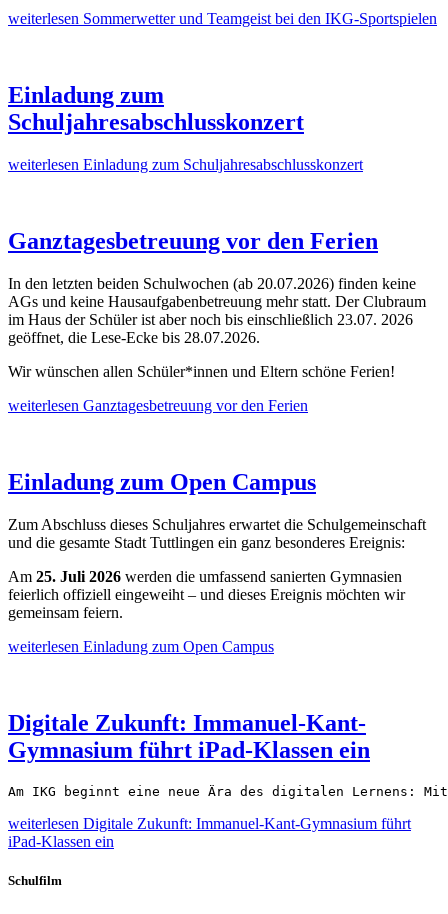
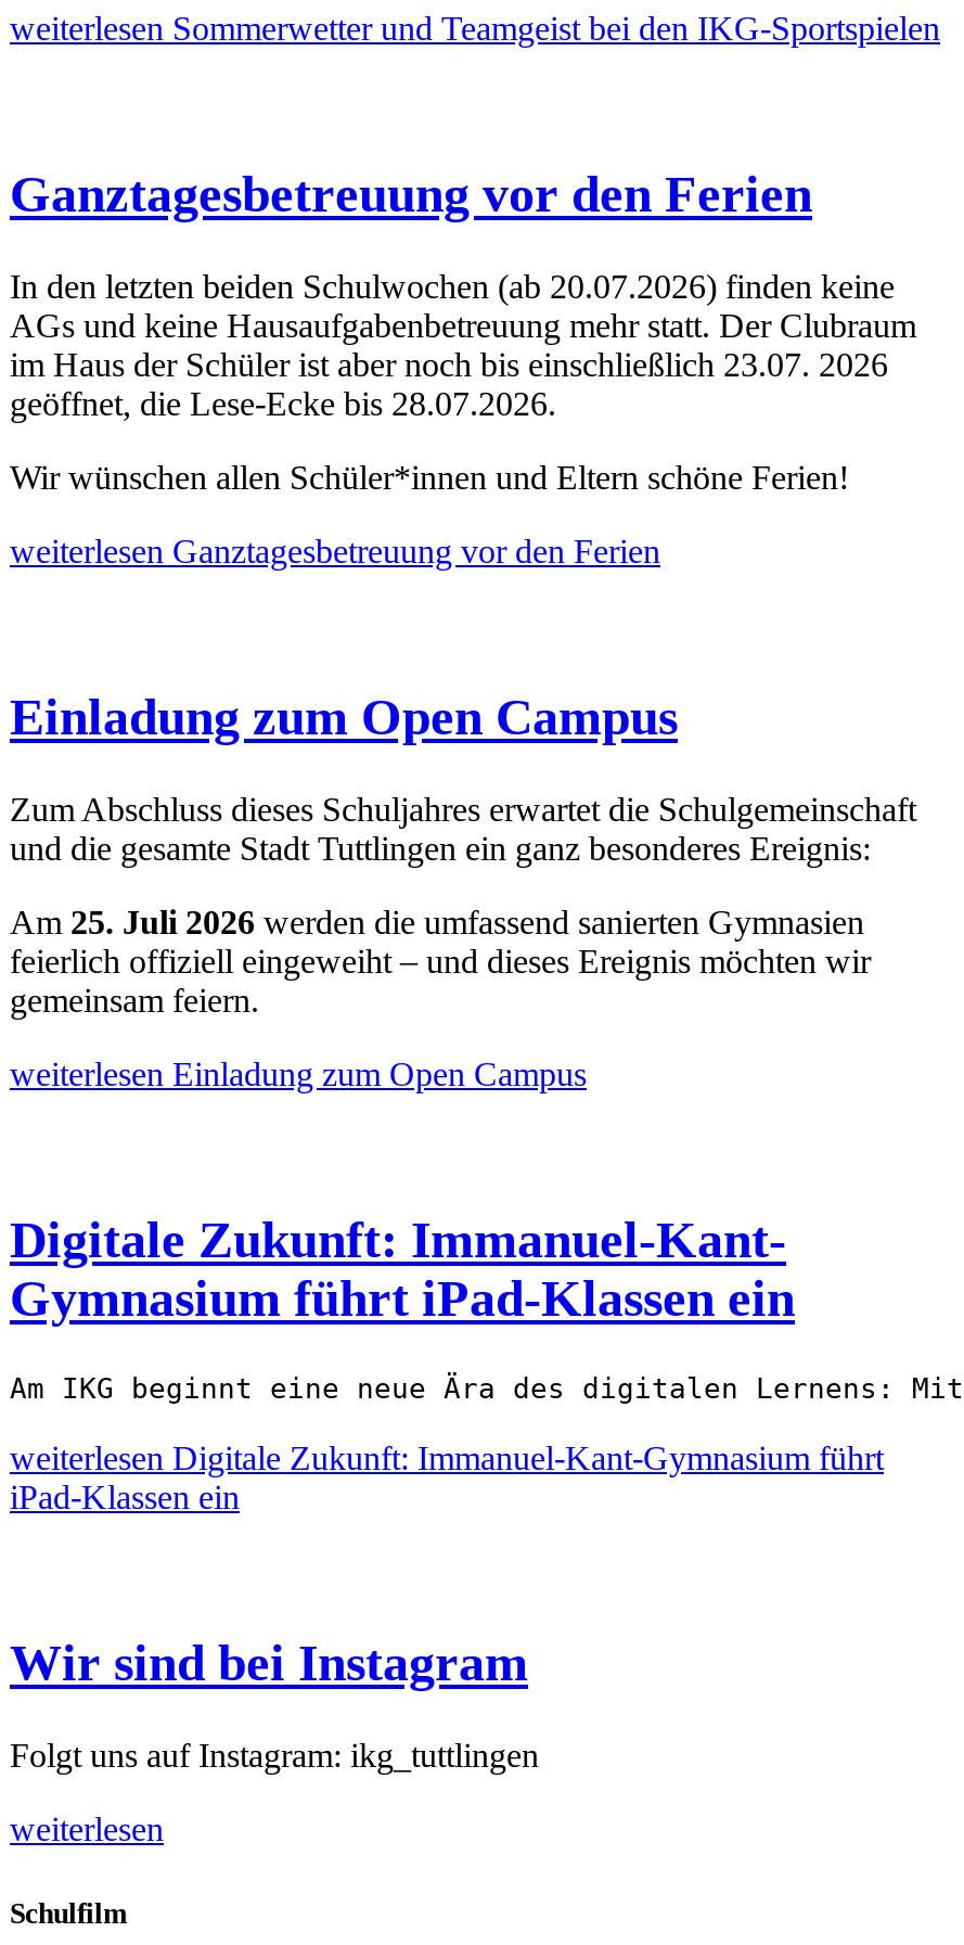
[8,82,363,173] Einladung zum | Schuljahresabschlusskonzert | weiterlesen Einladung zum Schuljahresabschlusskonzert -> none
moved [8,228,426,850] -> [10,167,916,1515]: Ganztagesbetreuung vor den Ferien | In den letzten beiden Schulwochen (ab 20.07.2026) finden keine | AGs und keine Hausaufgabenbetreuung mehr statt. Der Clubraum | ... | weiterlesen Digitale Zukunft: Immanuel-Kant-Gymnasium führt | iPad-Klassen ein
none -> [10,1634,539,1847] Wir sind bei Instagram | Folgt uns auf Instagram: ikg_tuttlingen | weiterlesen

